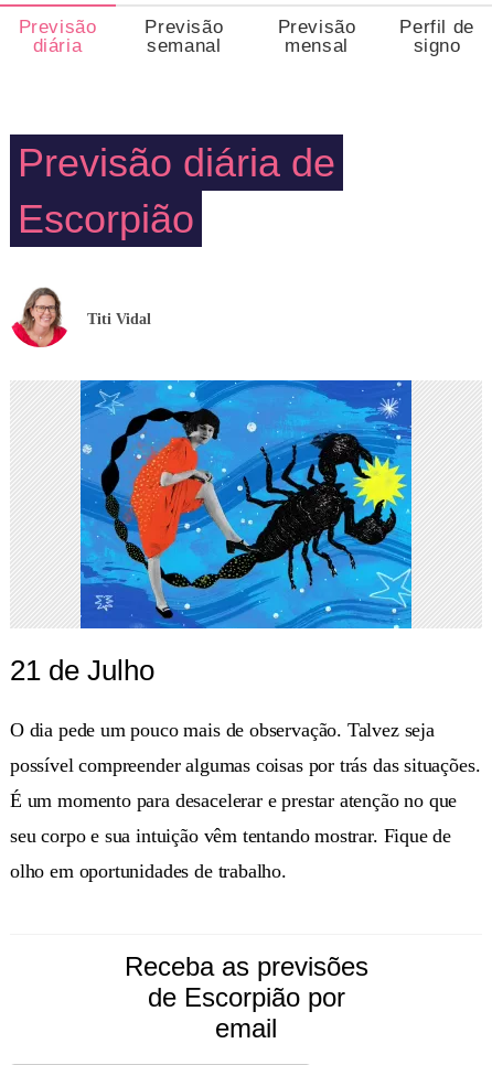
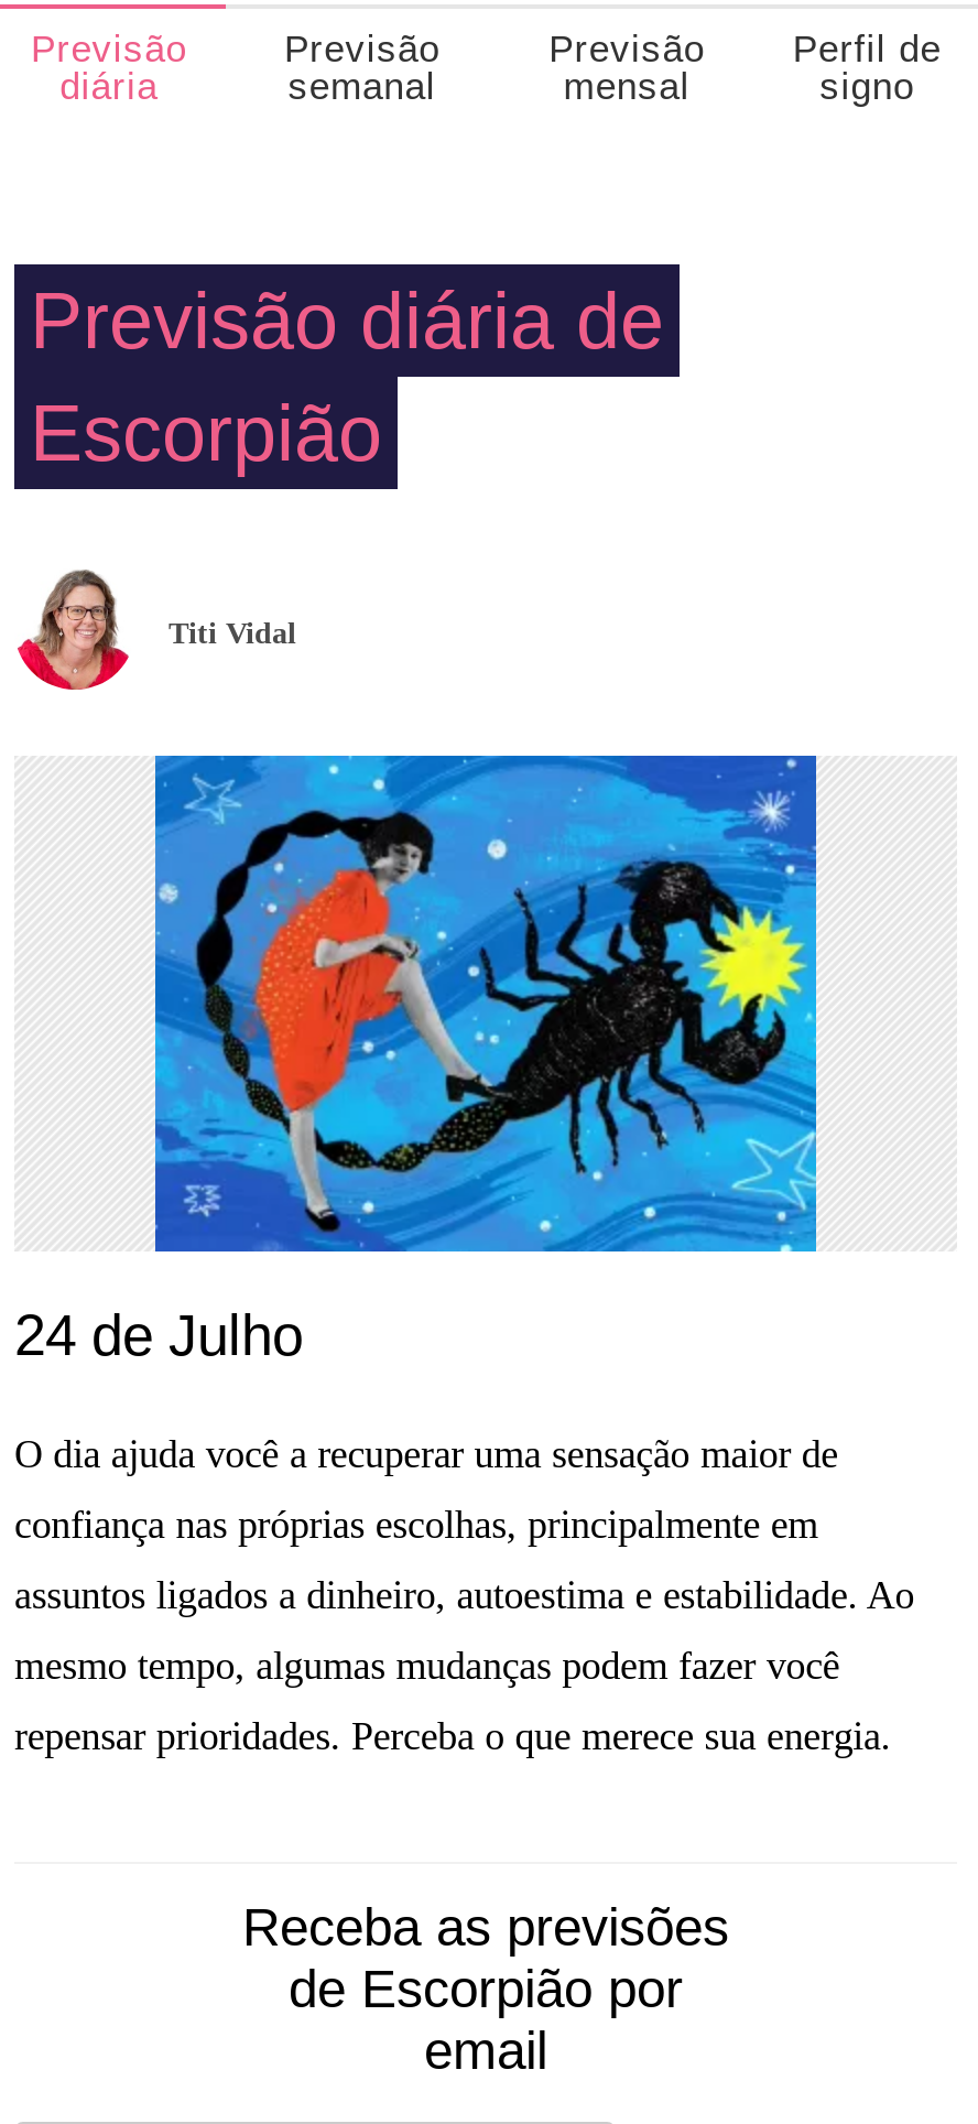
[10,654,154,687] 21 de Julho -> [14,1302,303,1368] 24 de Julho
[10,719,434,741] O dia pede um pouco mais de observação. Talvez seja -> [14,1432,838,1476] O dia ajuda você a recuperar uma sensação maior de
[10,754,480,776] possível compreender algumas coisas por trás das situações. -> [14,1503,818,1547] confiança nas próprias escolhas, principalmente em
[10,789,457,811] É um momento para desacelerar e prestar atenção no que -> [14,1573,914,1617] assuntos ligados a dinheiro, autoestima e estabilidade. Ao
[10,825,451,847] seu corpo e sua intuição vêm tentando mostrar. Fique de -> [14,1644,840,1688] mesmo tempo, algumas mudanças podem fazer você
[10,860,287,882] olho em oportunidades de trabalho. -> [14,1714,891,1758] repensar prioridades. Perceba o que merece sua energia.

